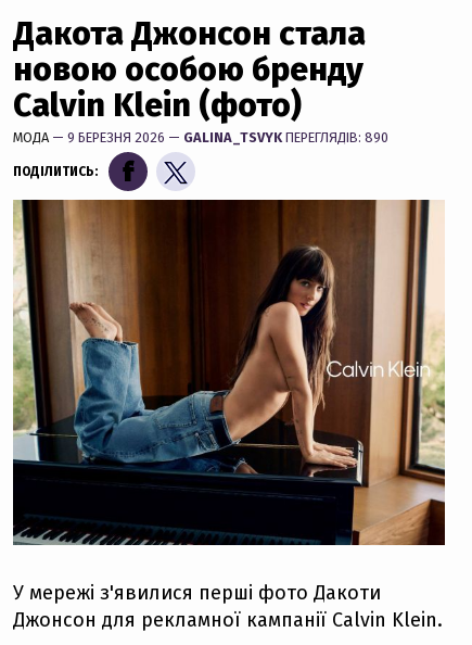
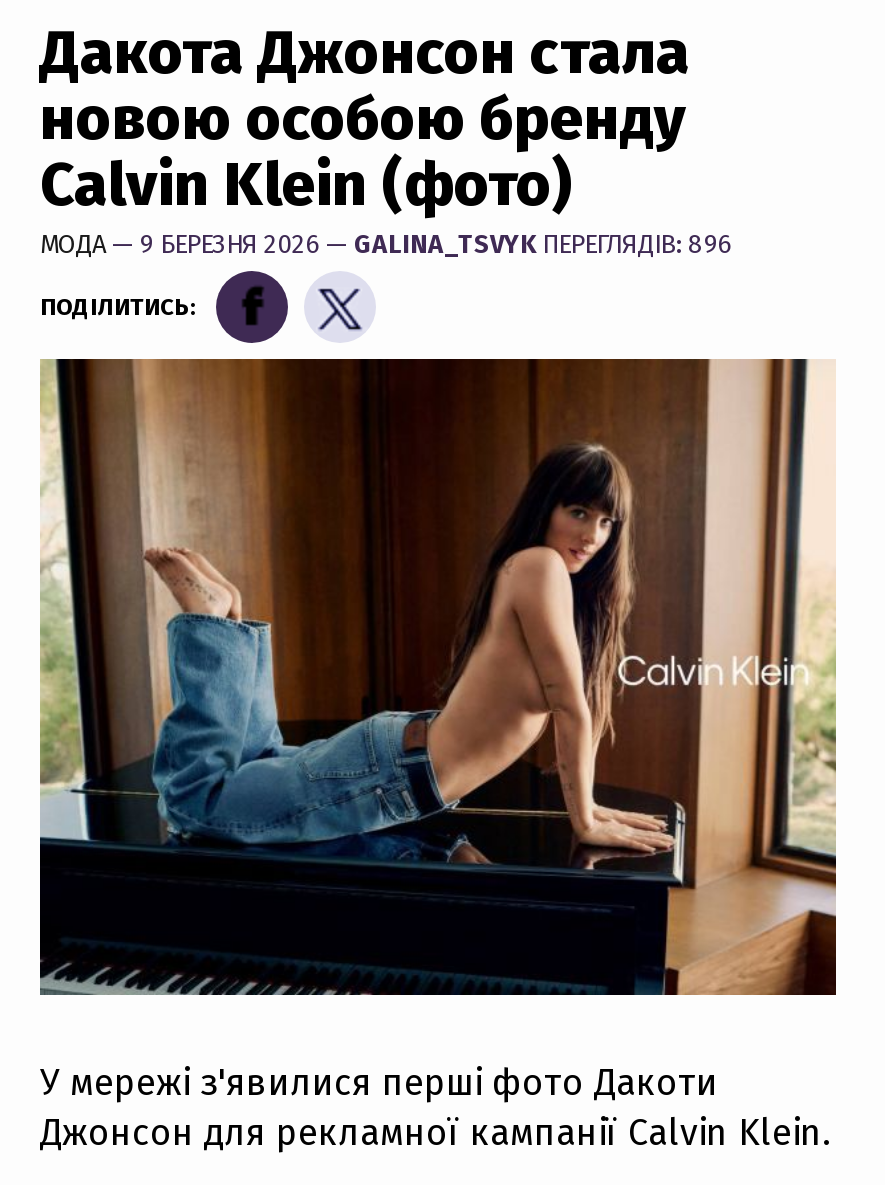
[13,129,388,146] МОДА — 9 БЕРЕЗНЯ 2026 — GALINA_TSVYK ПЕРЕГЛЯДІВ: 890 -> [40,229,732,259] МОДА — 9 БЕРЕЗНЯ 2026 — GALINA_TSVYK ПЕРЕГЛЯДІВ: 896

